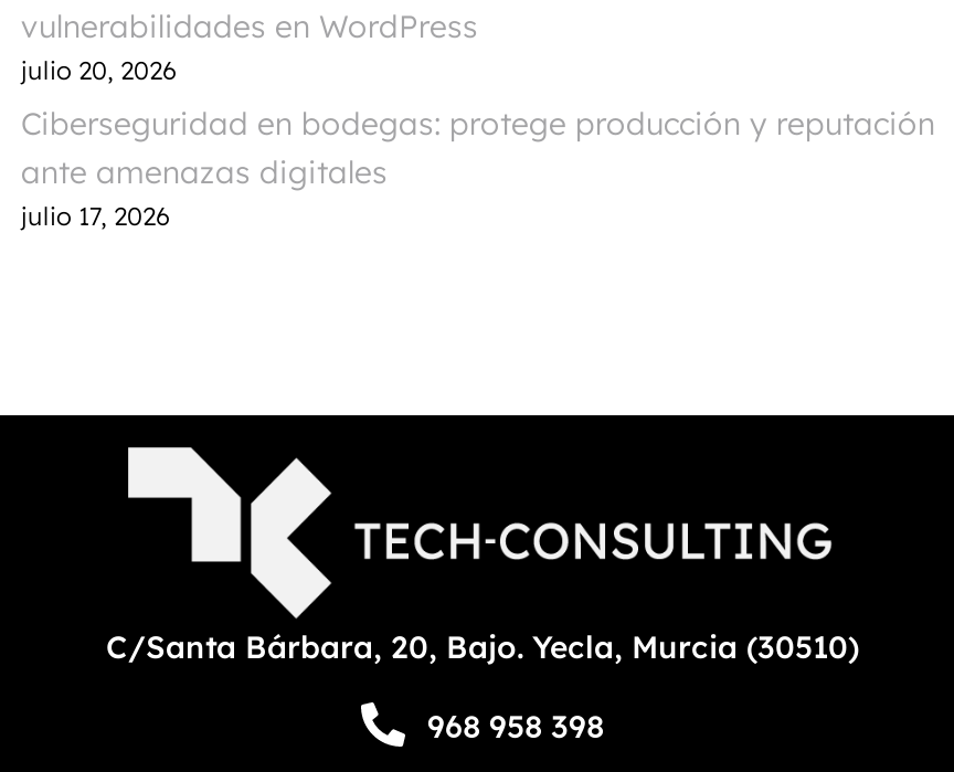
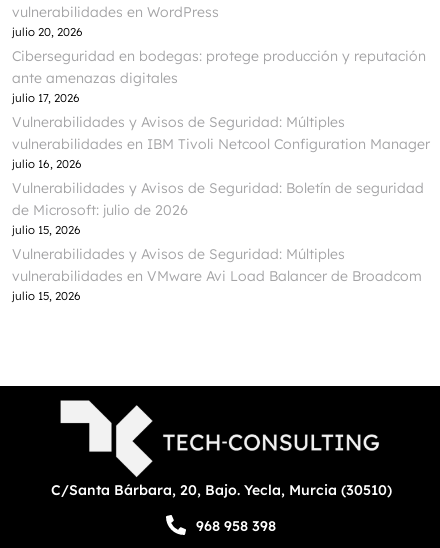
none -> [12,113,430,303] Vulnerabilidades y Avisos de Seguridad: Múltiples | vulnerabilidades en IBM Tivoli Netcool Configuration Manager | julio 16, 2026 | Vulnerabilidades y Avisos de Seguridad: Boletín de seguridad | de Microsoft: julio de 2026 | julio 15, 2026 | Vulnerabilidades y Avisos de Seguridad: Múltiples | vulnerabilidades en VMware Avi Load Balancer de Broadcom | julio 15, 2026

